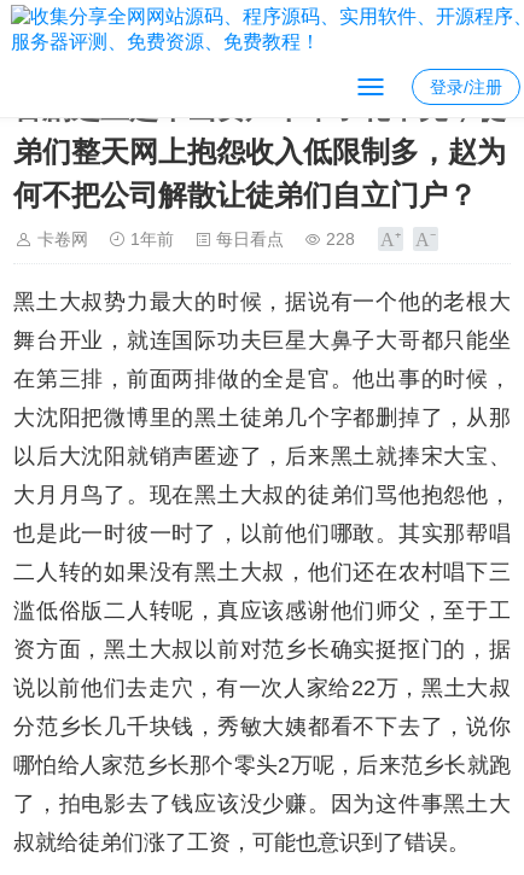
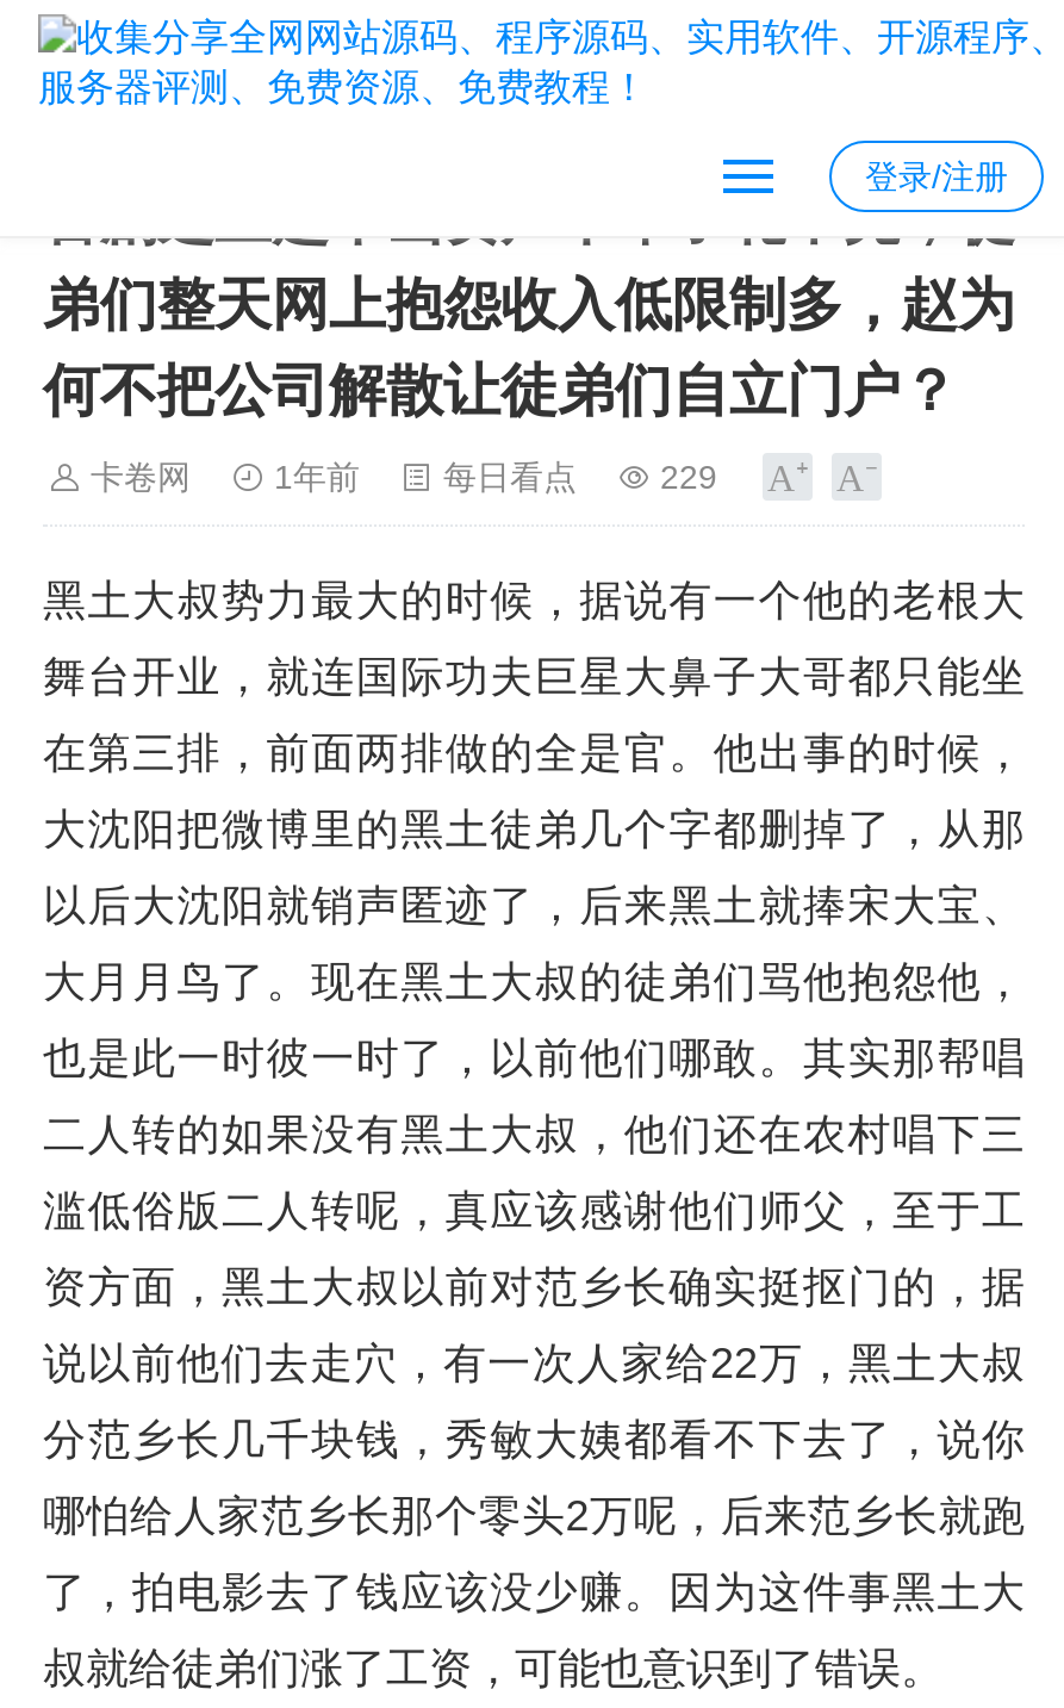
[326,229,355,249] 228 -> [660,458,717,496] 229

